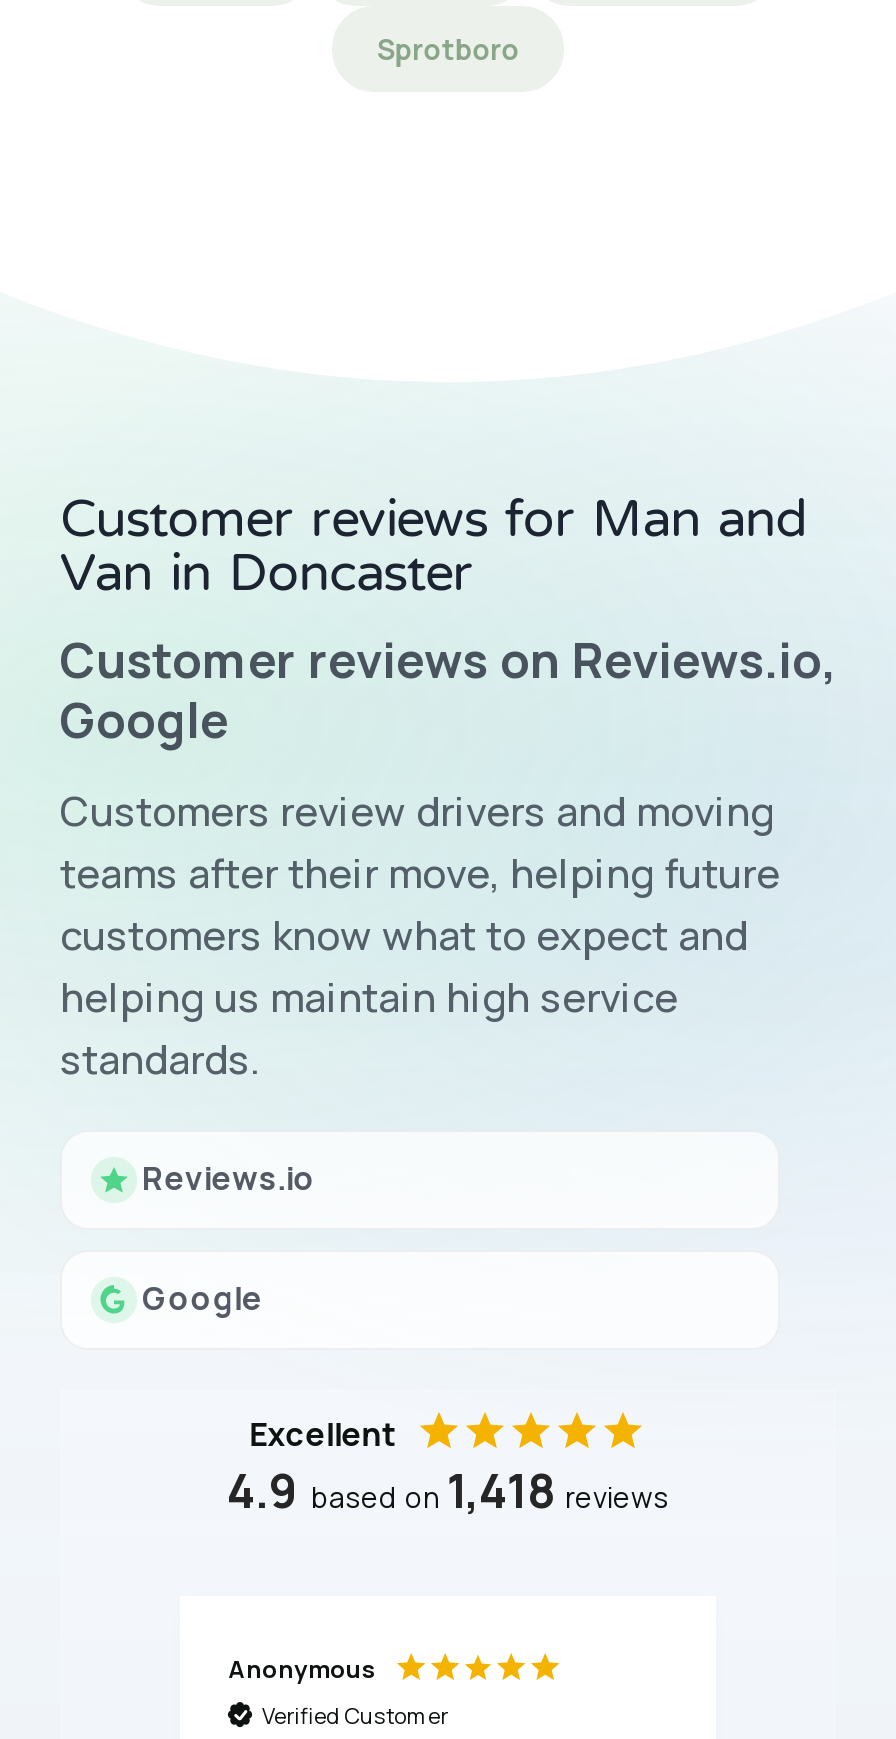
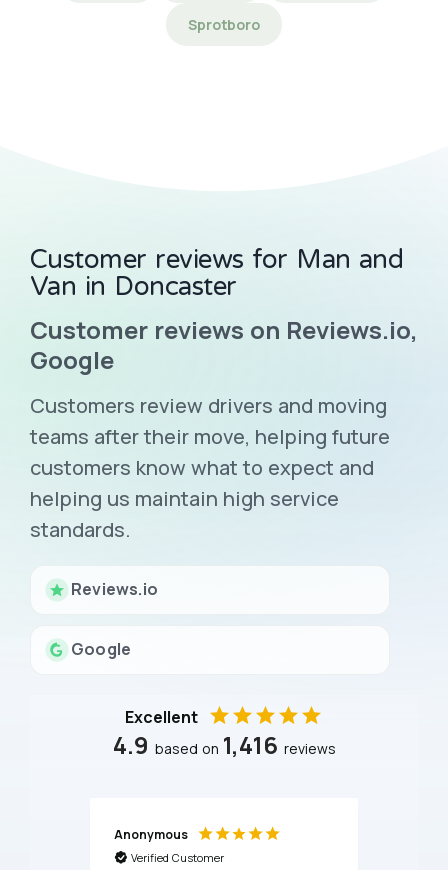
[227,1457,669,1521] 4.9 based on 1,418 reviews -> [112,729,335,761] 4.9 based on 1,416 reviews

